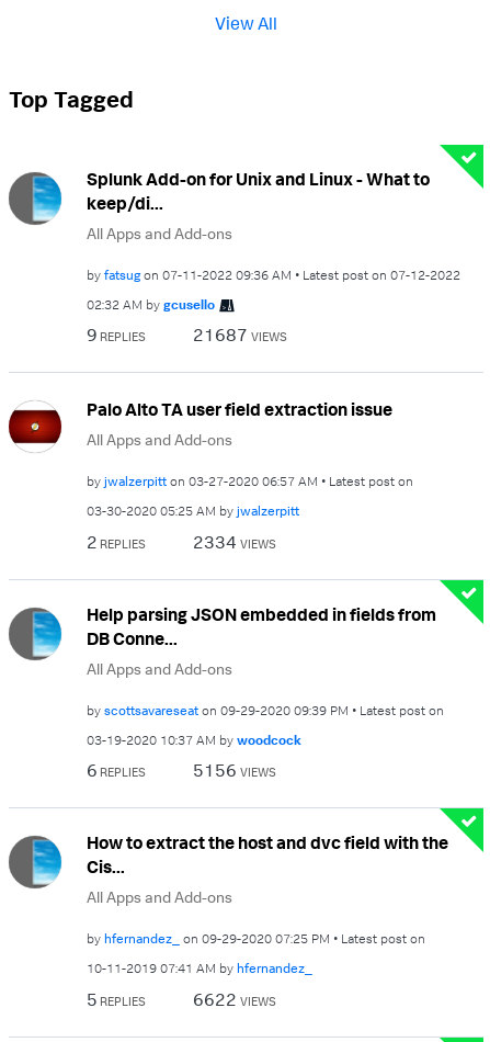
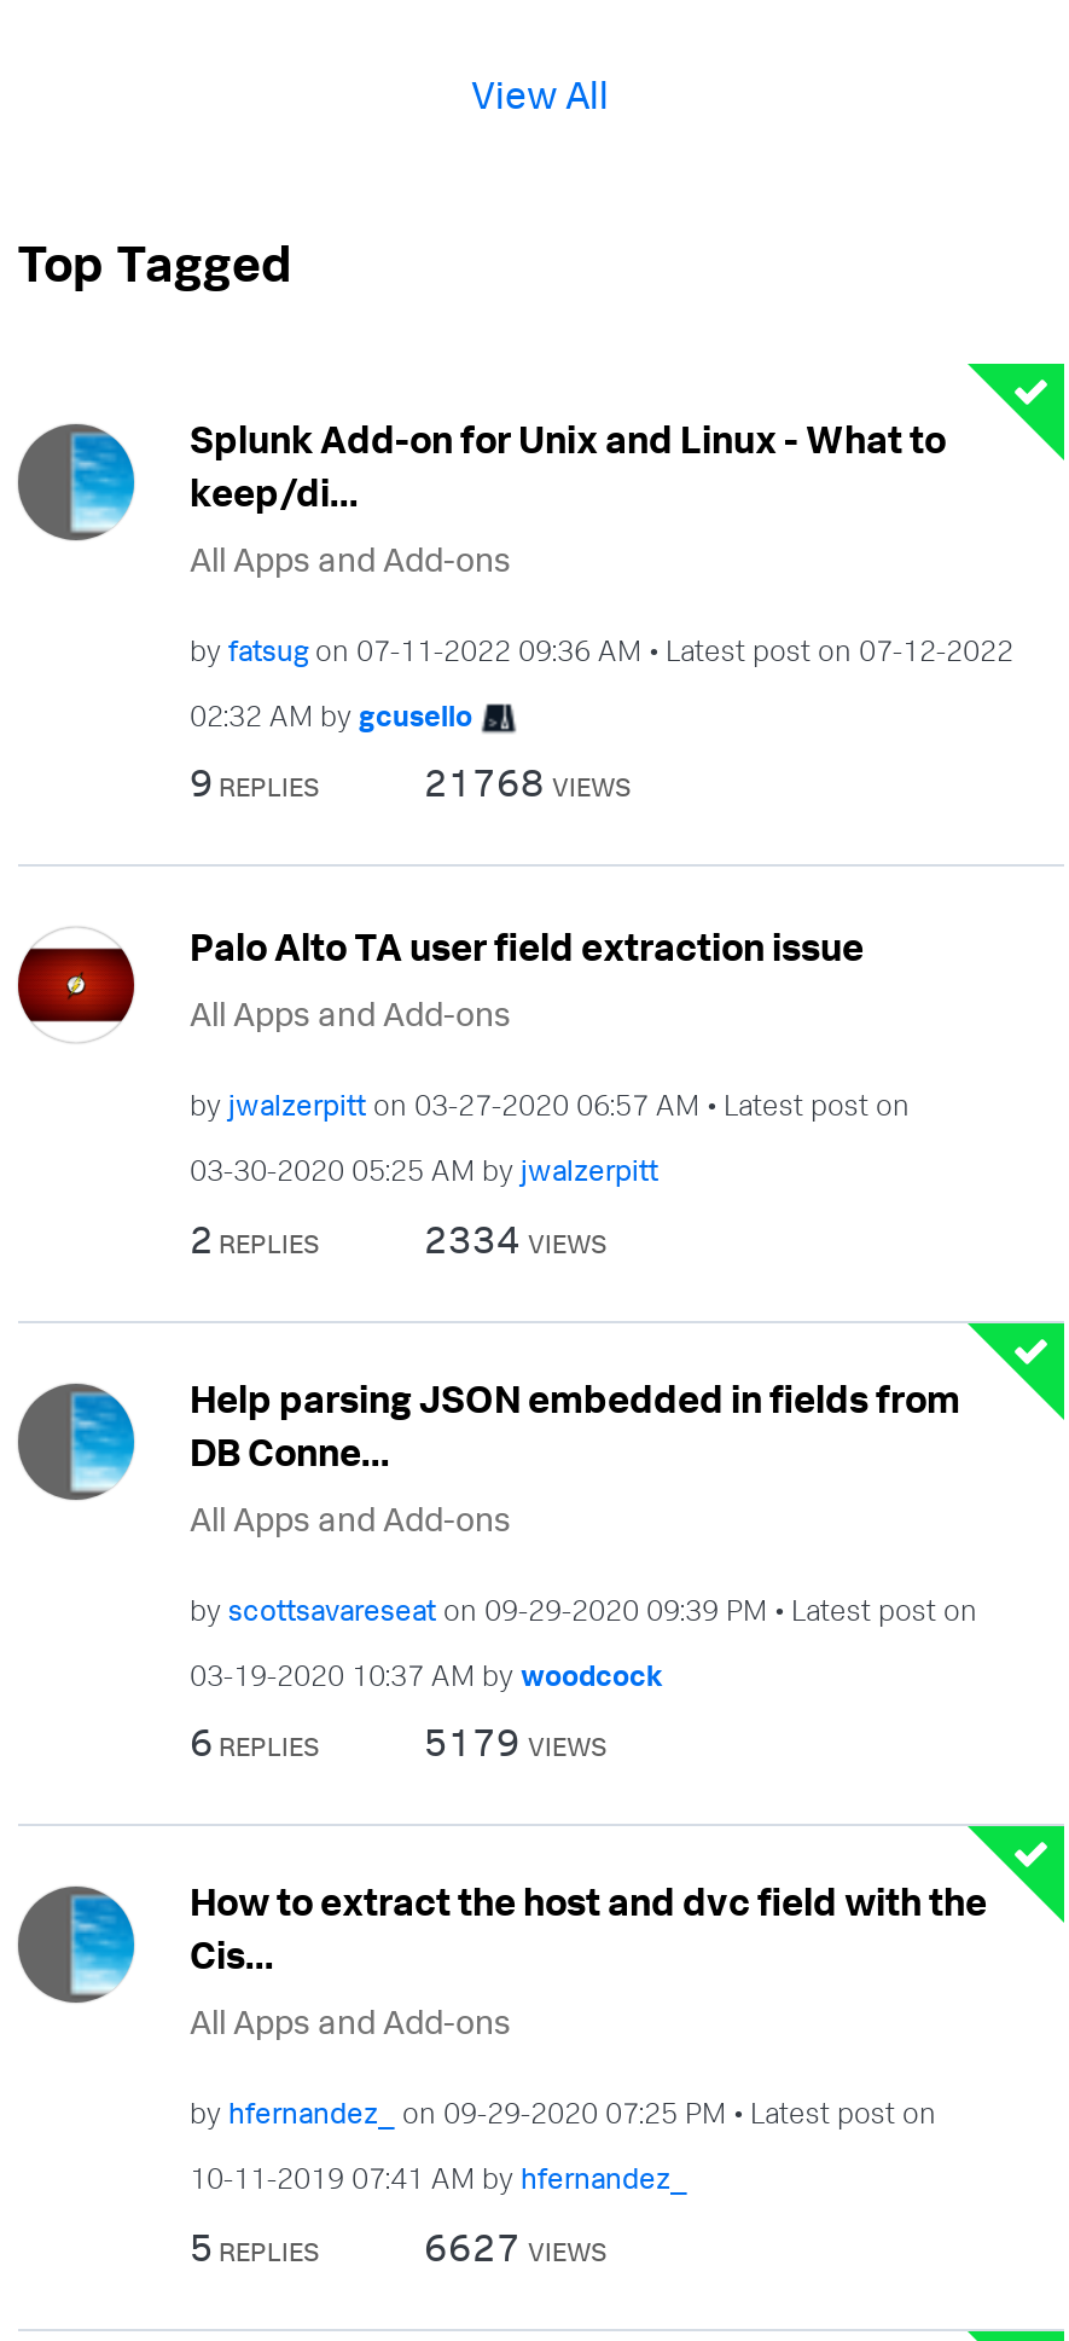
[193,324,287,346] 21687 VIEWS -> [424,758,632,806] 21768 VIEWS
[193,759,276,781] 5156 VIEWS -> [424,1717,608,1766] 5179 VIEWS
[193,988,276,1010] 6622 VIEWS -> [424,2221,608,2270] 6627 VIEWS

